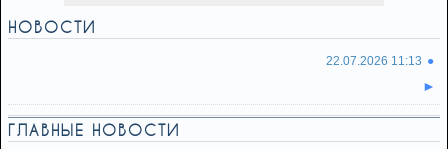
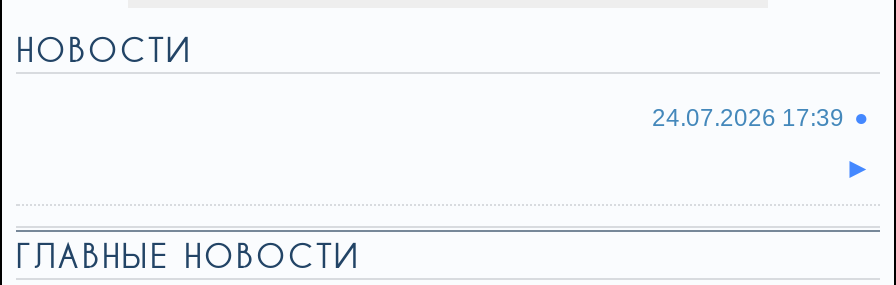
[326,54,422,68] 22.07.2026 11:13 -> [652,104,844,132] 24.07.2026 17:39

